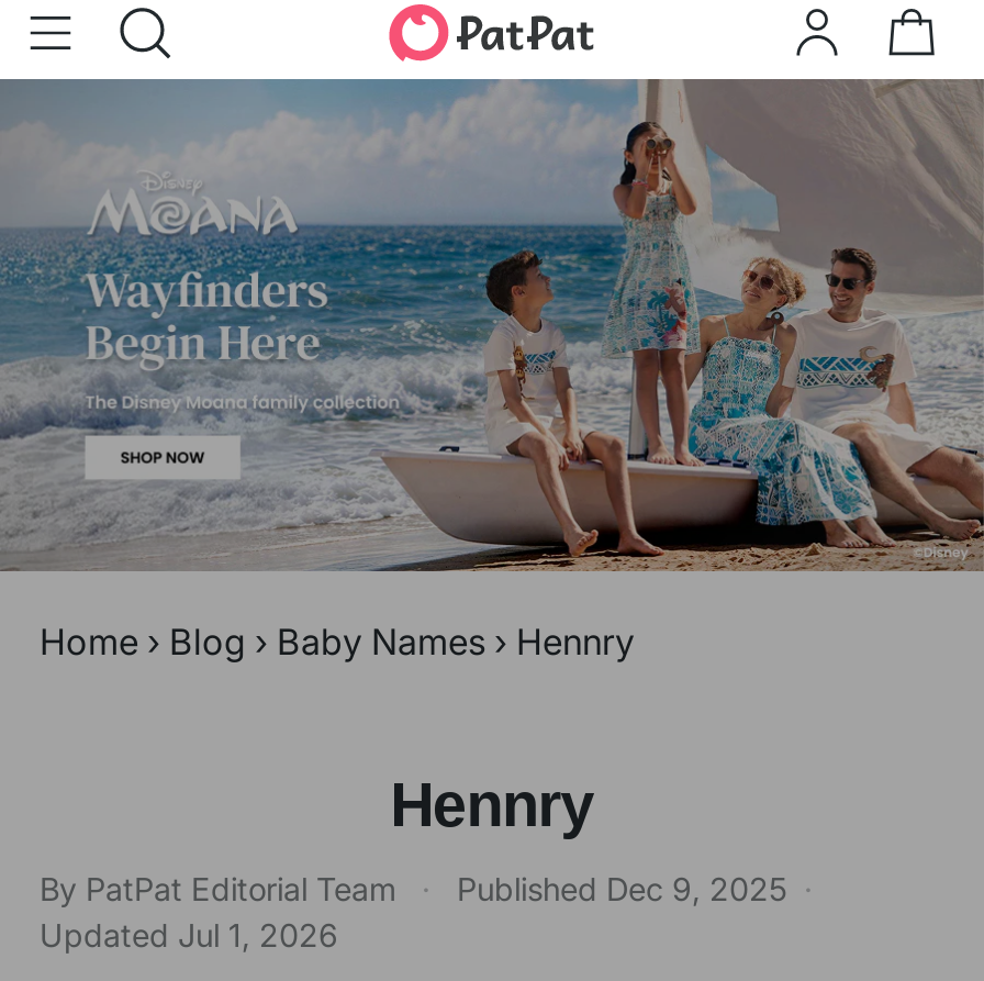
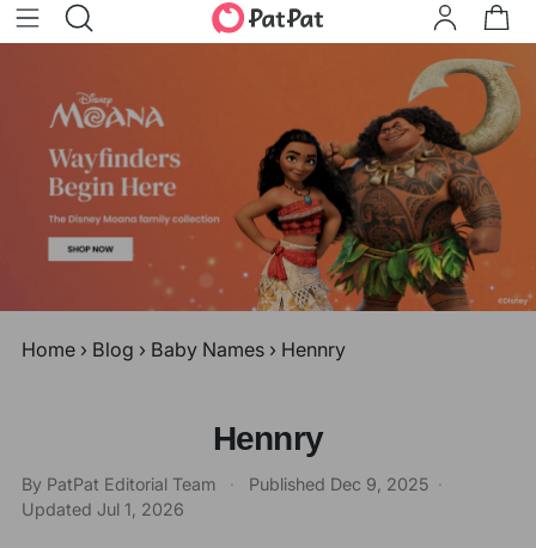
[7,77,977,571] [image] -> [4,42,532,311] [image]

